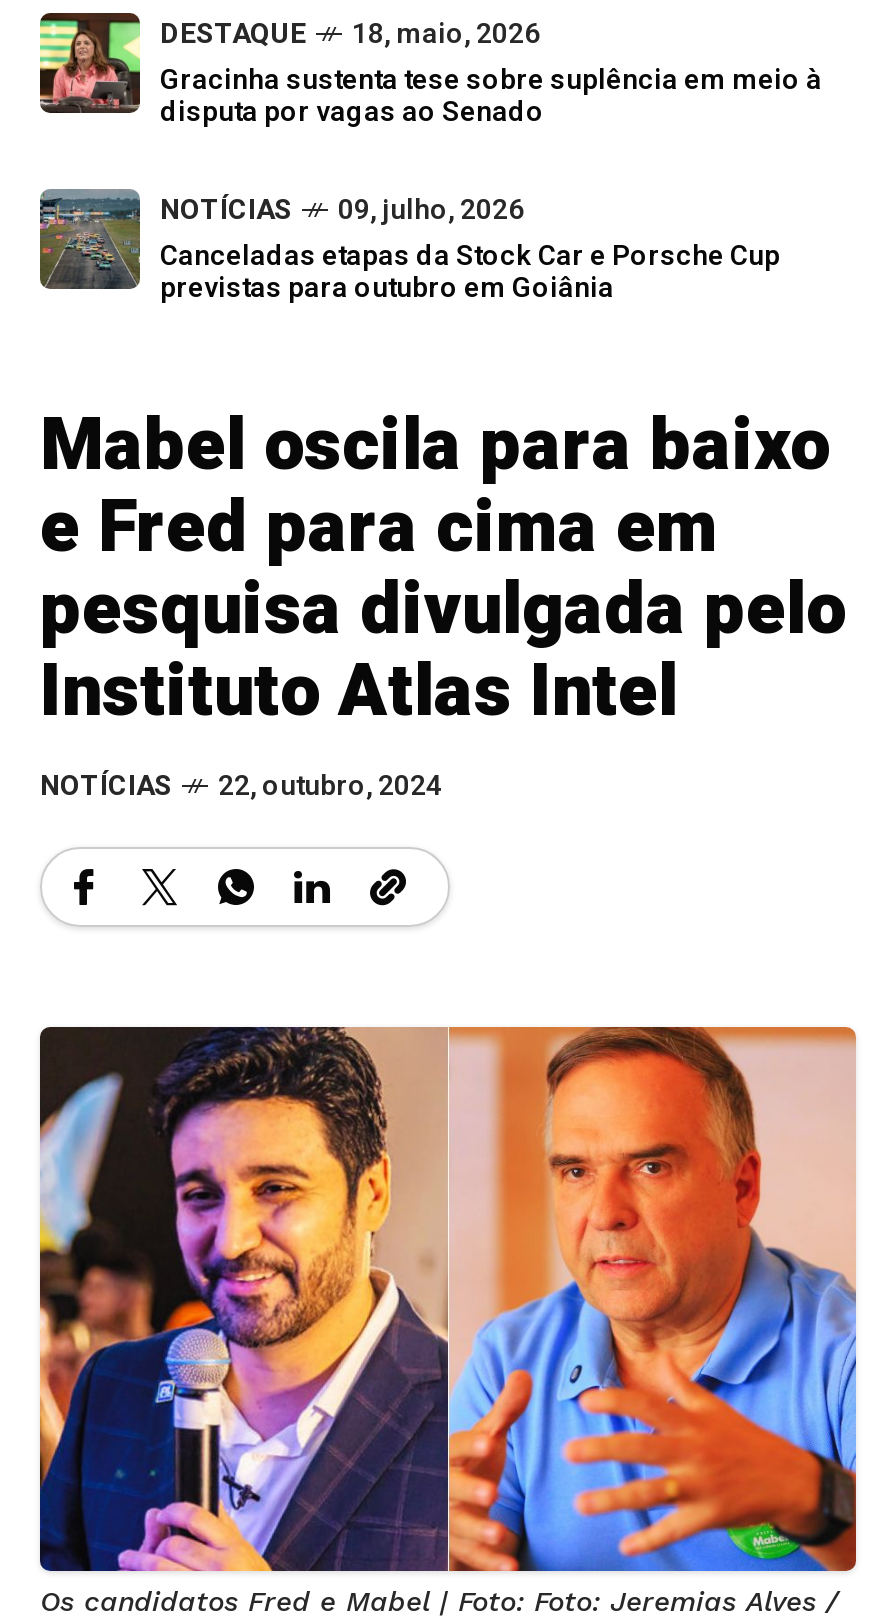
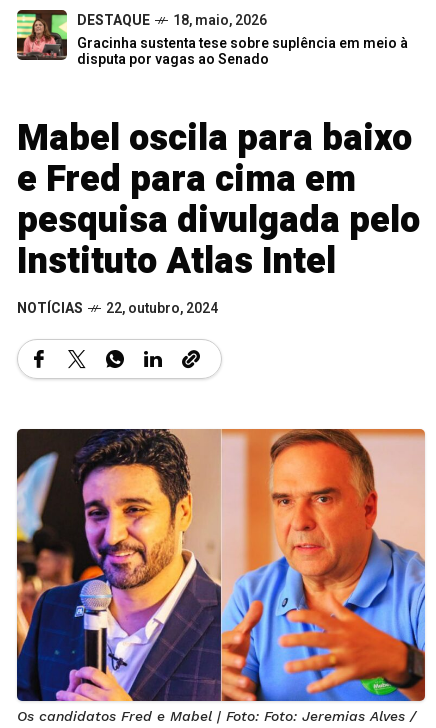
[38,188,780,308] [image] | NOTÍCIAS | 09, julho, 2026 | Canceladas etapas da Stock Car e Porsche Cup | previstas para outubro em Goiânia -> none

